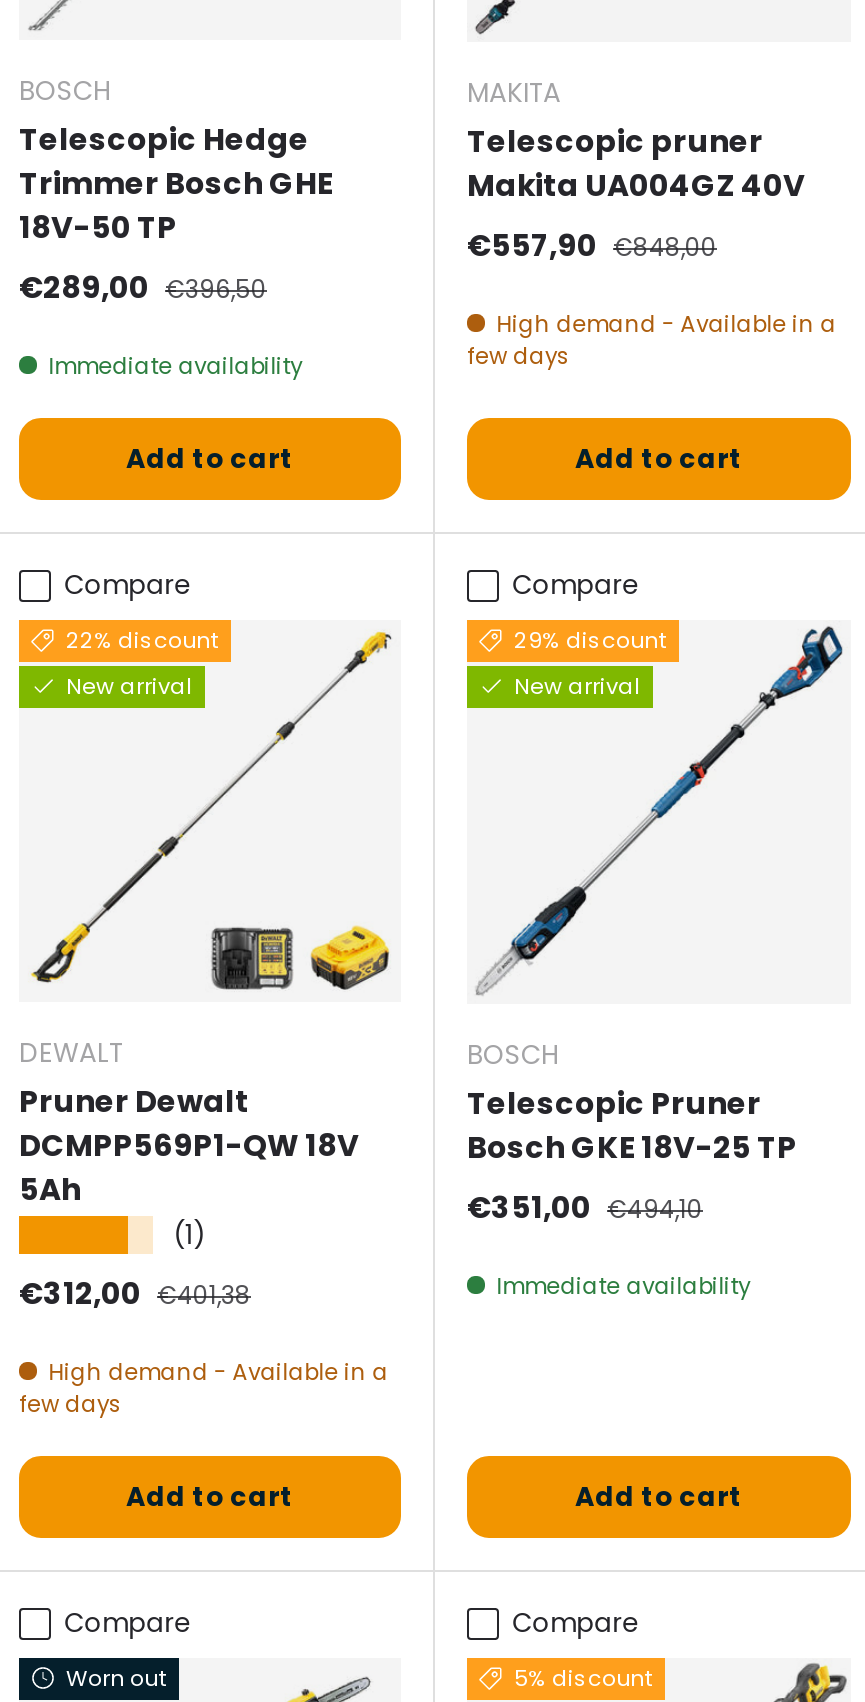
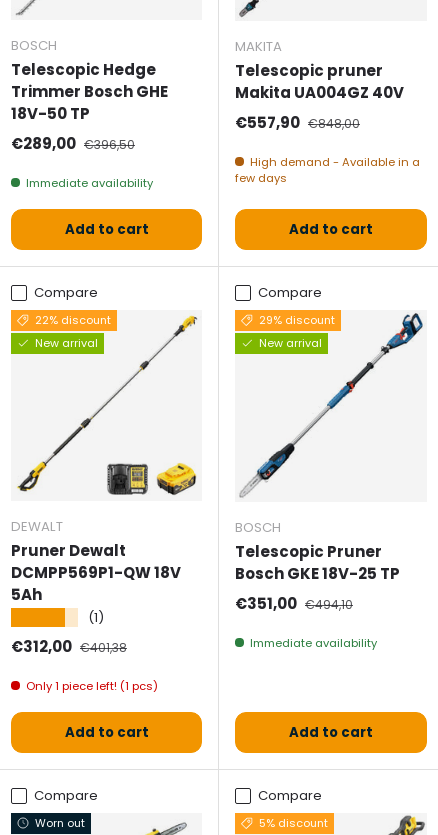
[19,1356,388,1420] High demand - Available in a | few days -> [26,678,158,694] Only 1 piece left! (1 pcs)

